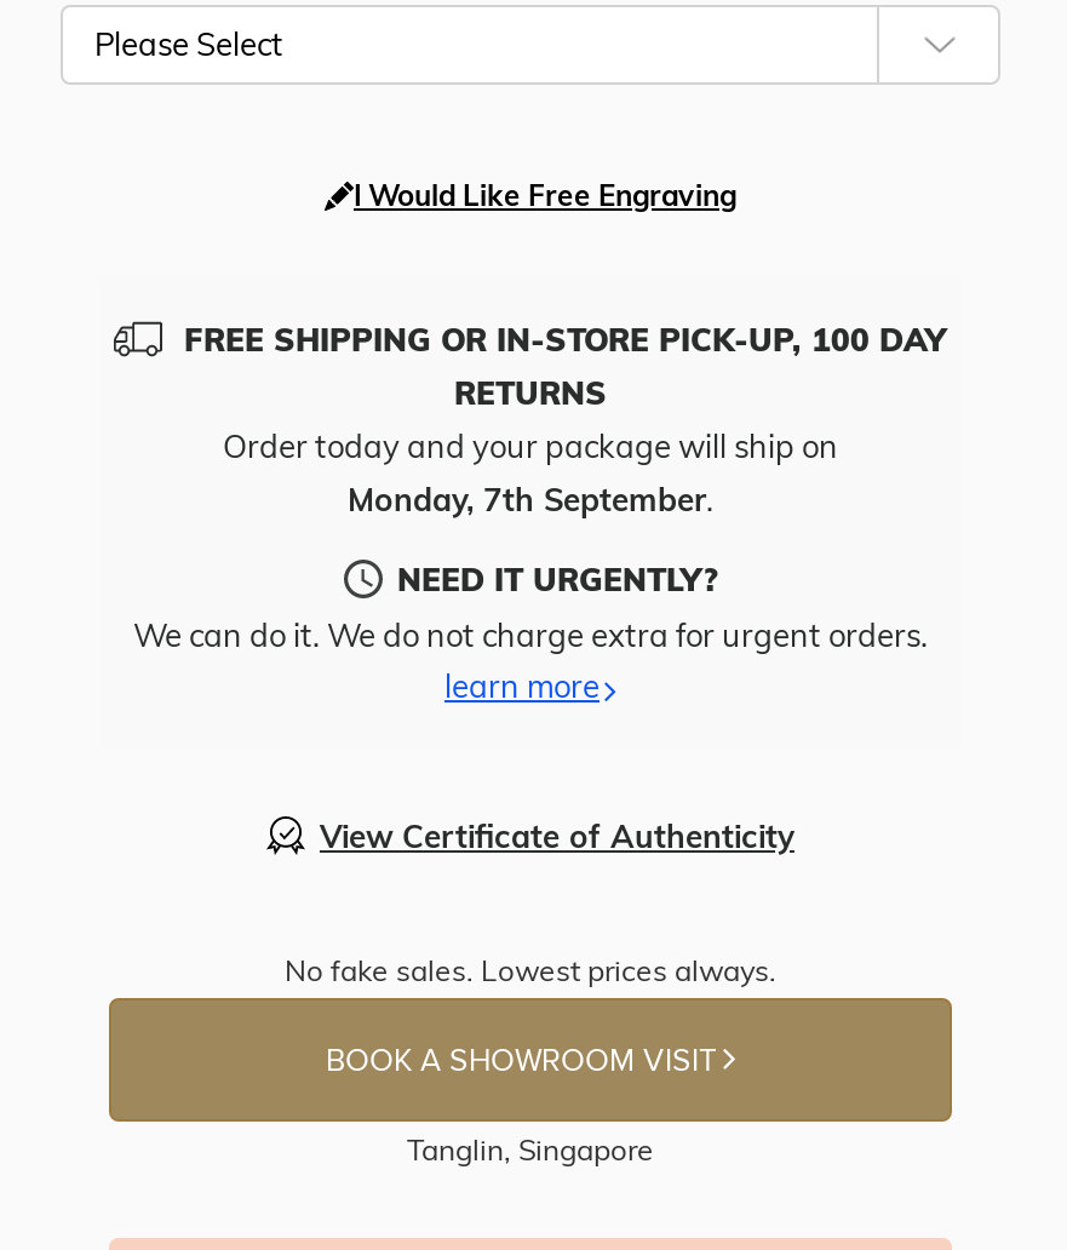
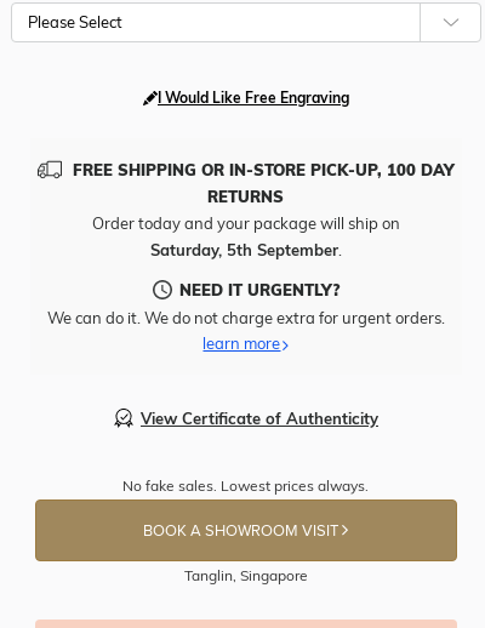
[348,480,713,518] Monday, 7th September. -> [150,240,342,259] Saturday, 5th September.

